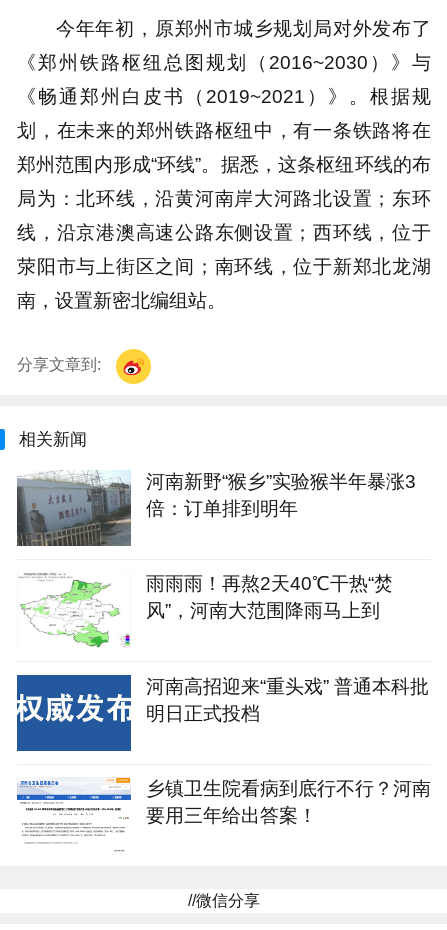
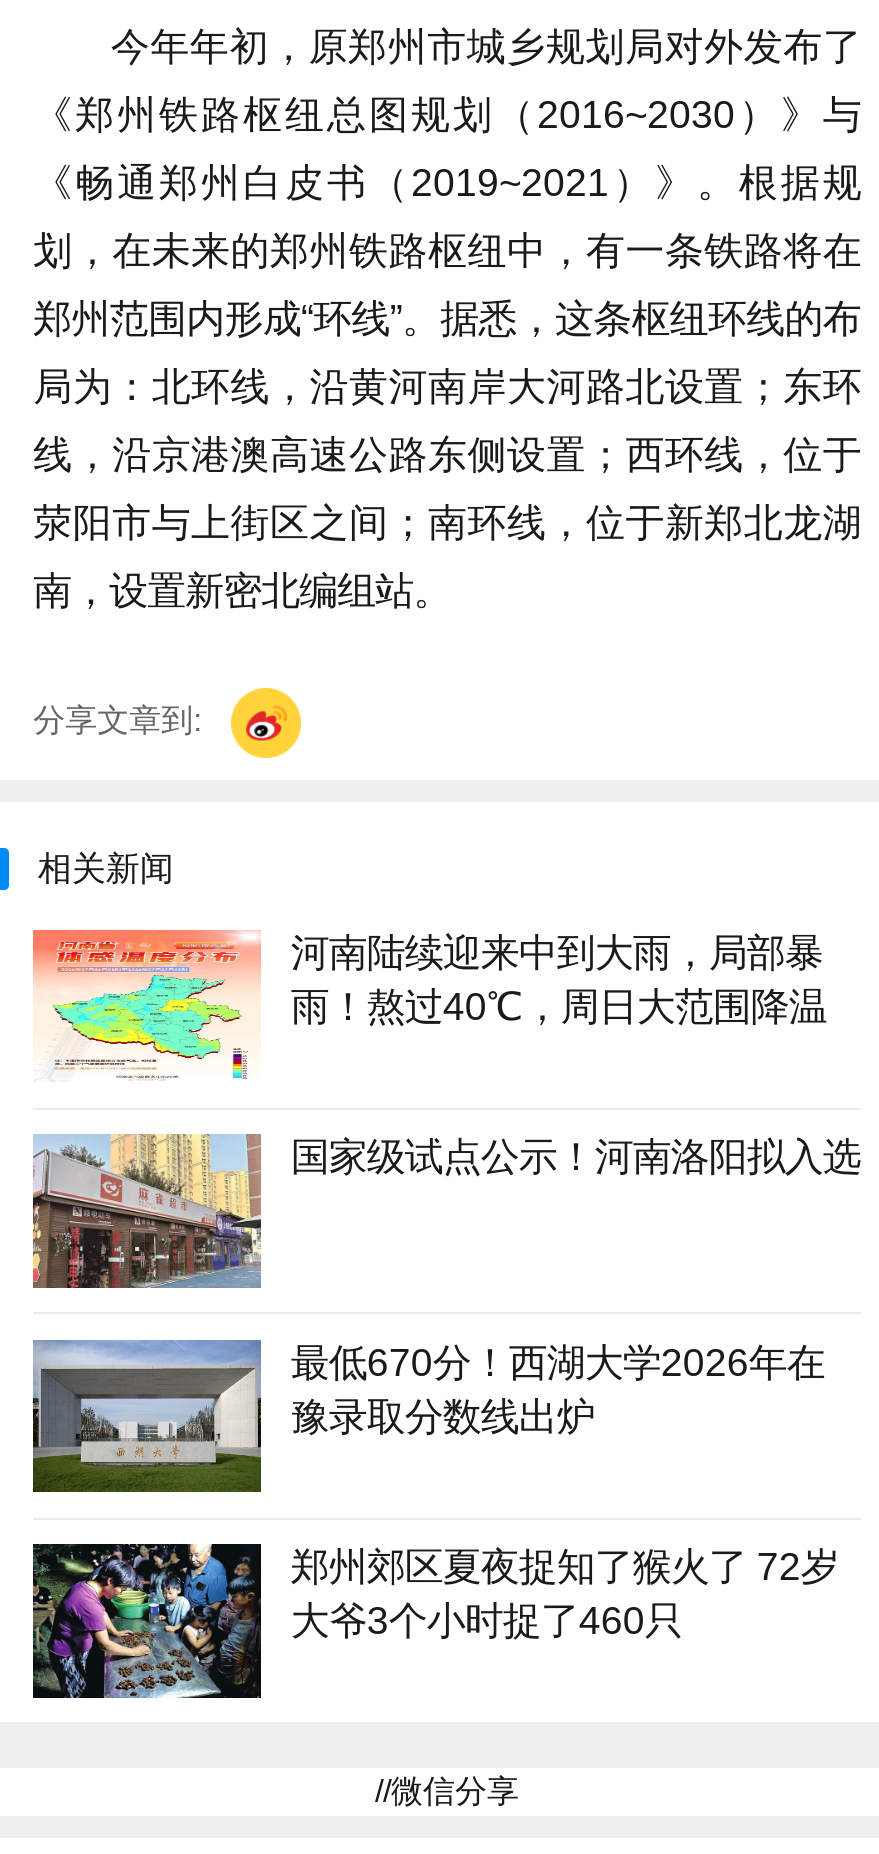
[16,470,416,547] [image] | 河南新野“猴乡”实验猴半年暴涨3 | 倍：订单排到明年 -> [31,928,827,1082] [image] | 河南陆续迎来中到大雨，局部暴 | 雨！熬过40℃，周日大范围降温
[17,572,393,649] [image] | 雨雨雨！再熬2天40℃干热“焚 | 风”，河南大范围降雨马上到 -> [31,1132,861,1290] [image] | 国家级试点公示！河南洛阳拟入选
[16,674,429,752] [image] | 河南高招迎来“重头戏” 普通本科批 | 明日正式投档 -> [31,1339,825,1494] [image] | 最低670分！西湖大学2026年在 | 豫录取分数线出炉
[16,777,431,854] [image] | 乡镇卫生院看病到底行不行？河南 | 要用三年给出答案！ -> [31,1542,839,1700] [image] | 郑州郊区夏夜捉知了猴火了 72岁 | 大爷3个小时捉了460只

